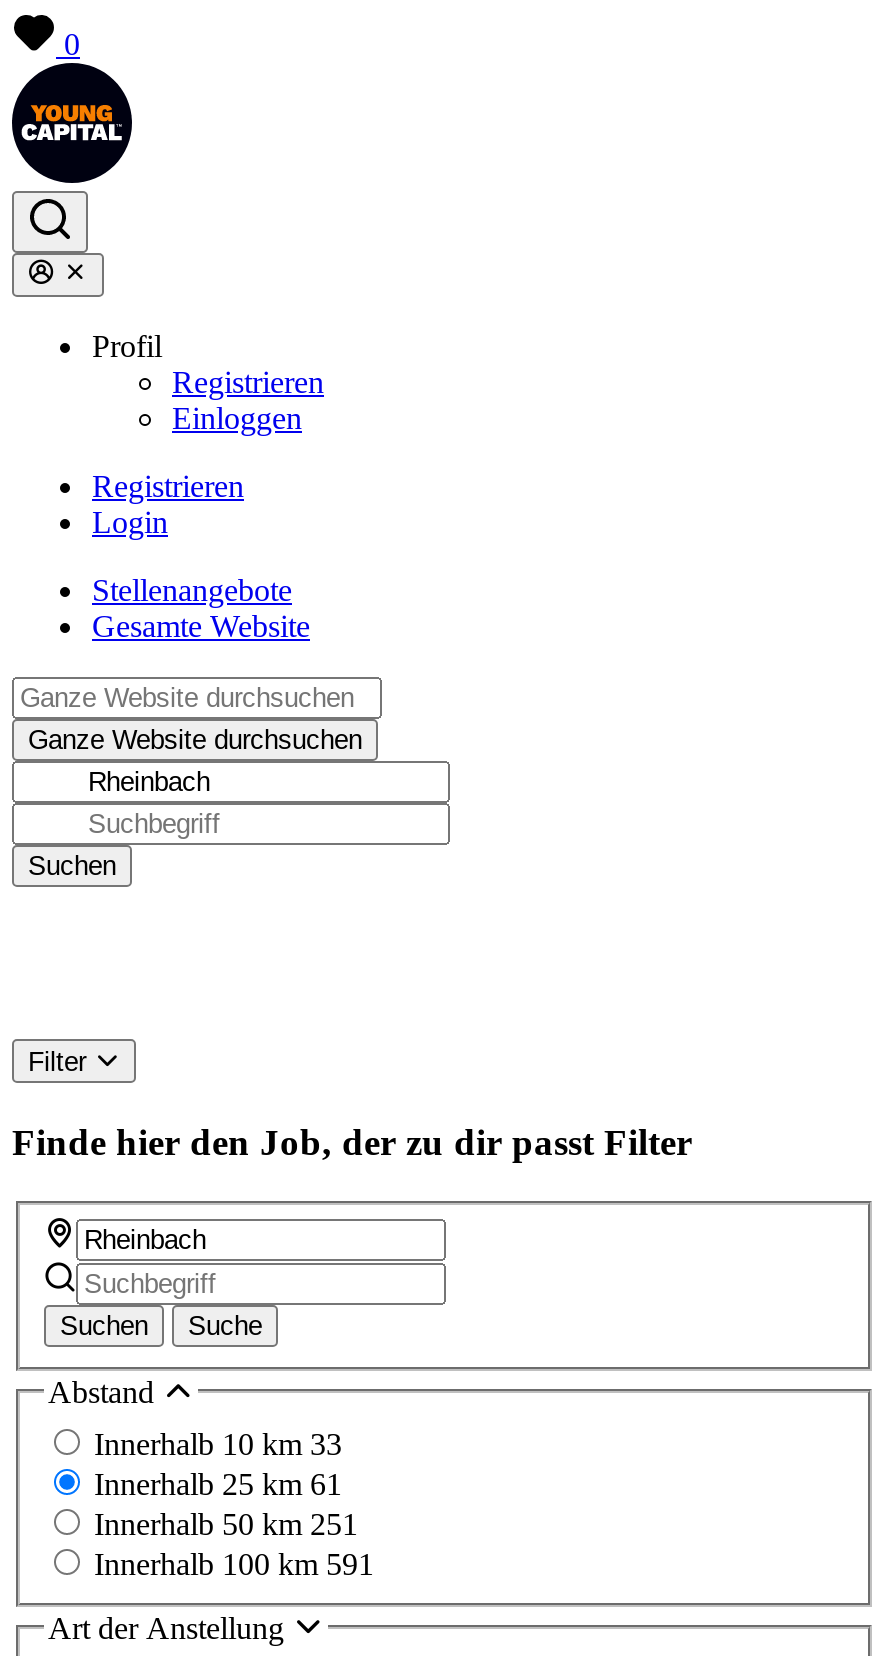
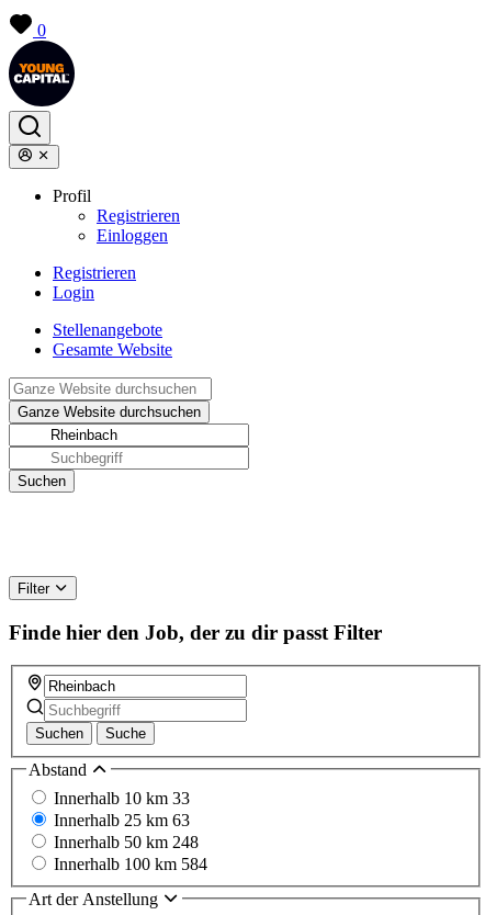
[94,1466,342,1500] Innerhalb 25 km 61 -> [54,810,190,829] Innerhalb 25 km 63
[94,1506,358,1540] Innerhalb 50 km 251 -> [54,832,199,851] Innerhalb 50 km 248
[94,1546,374,1580] Innerhalb 100 km 591 -> [54,854,207,873] Innerhalb 100 km 584

